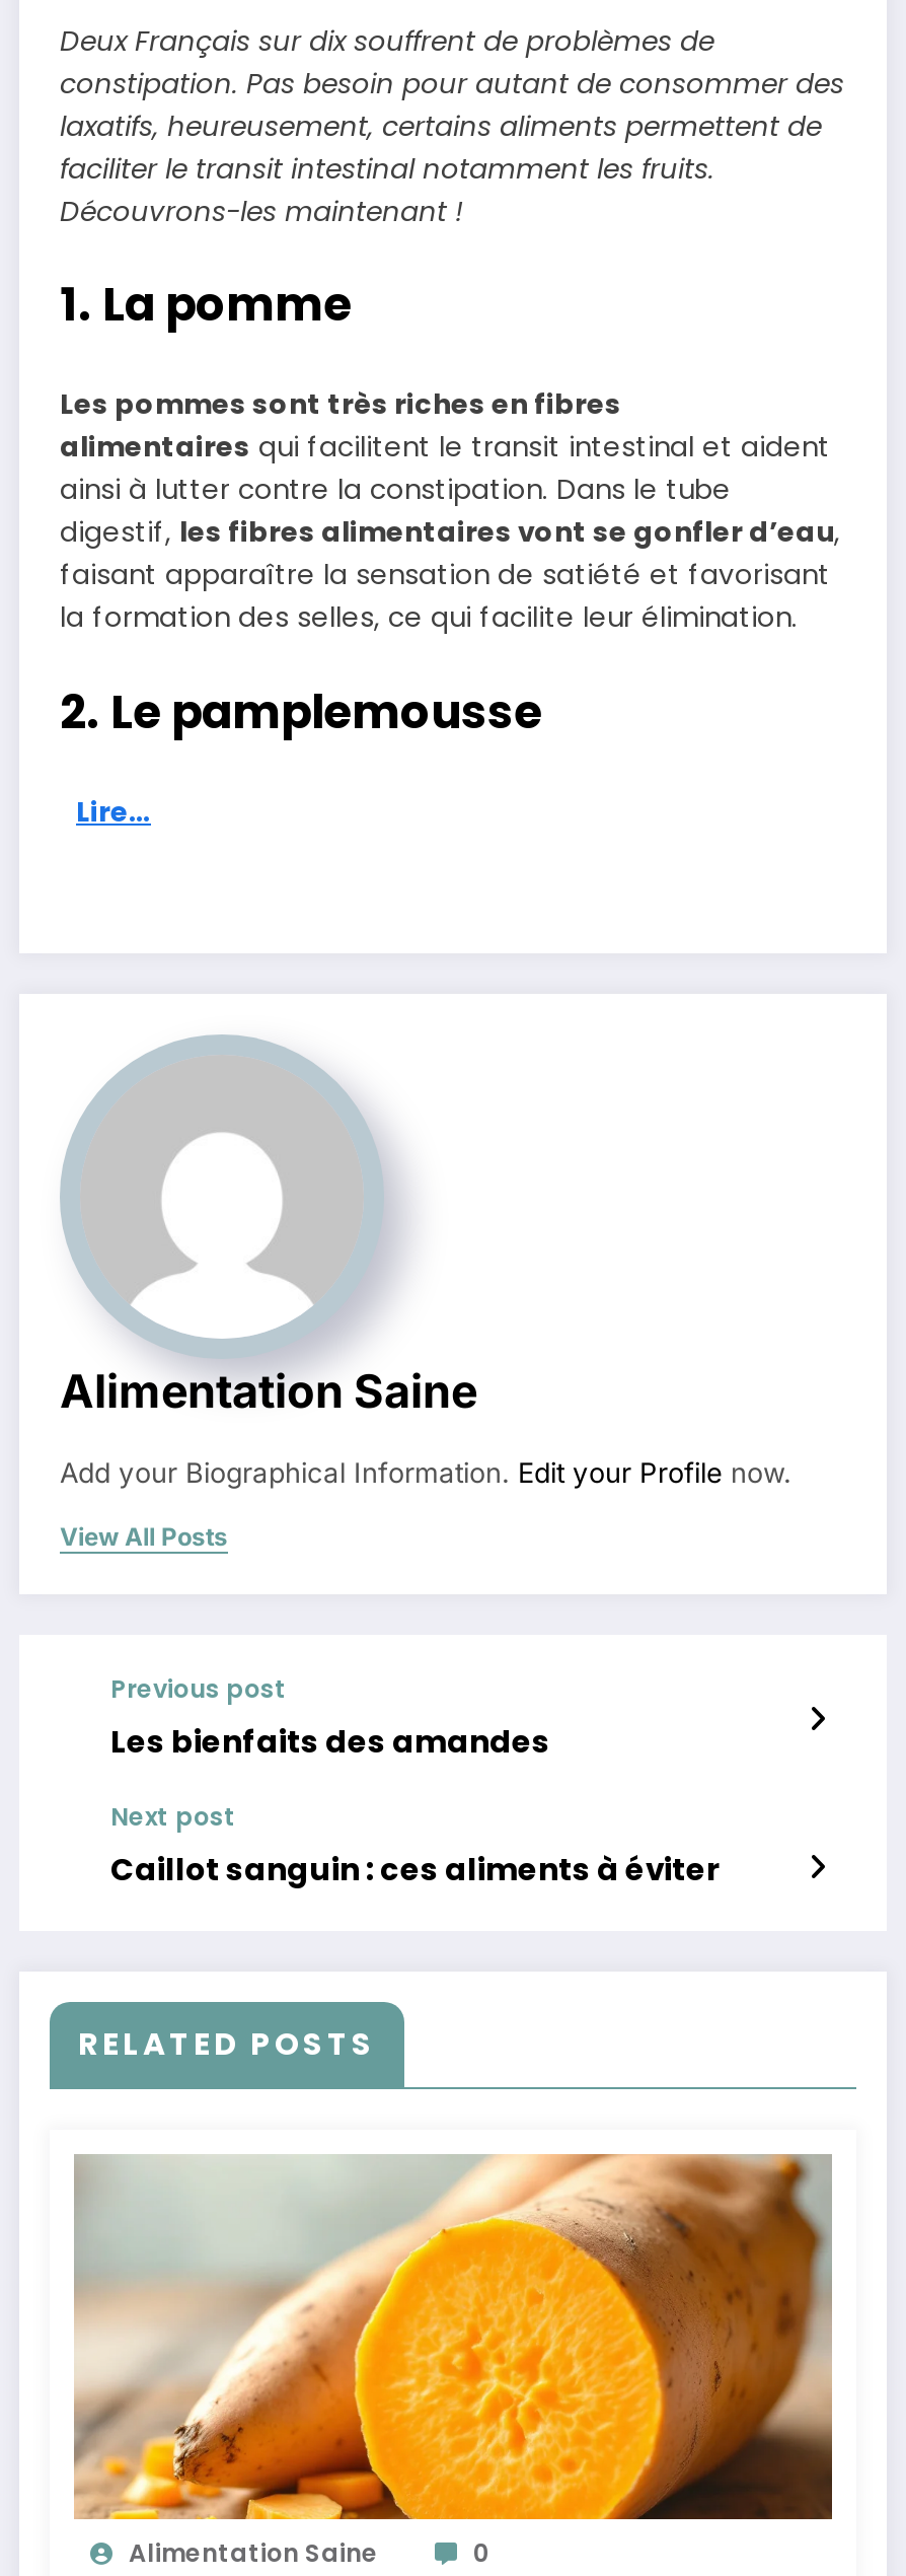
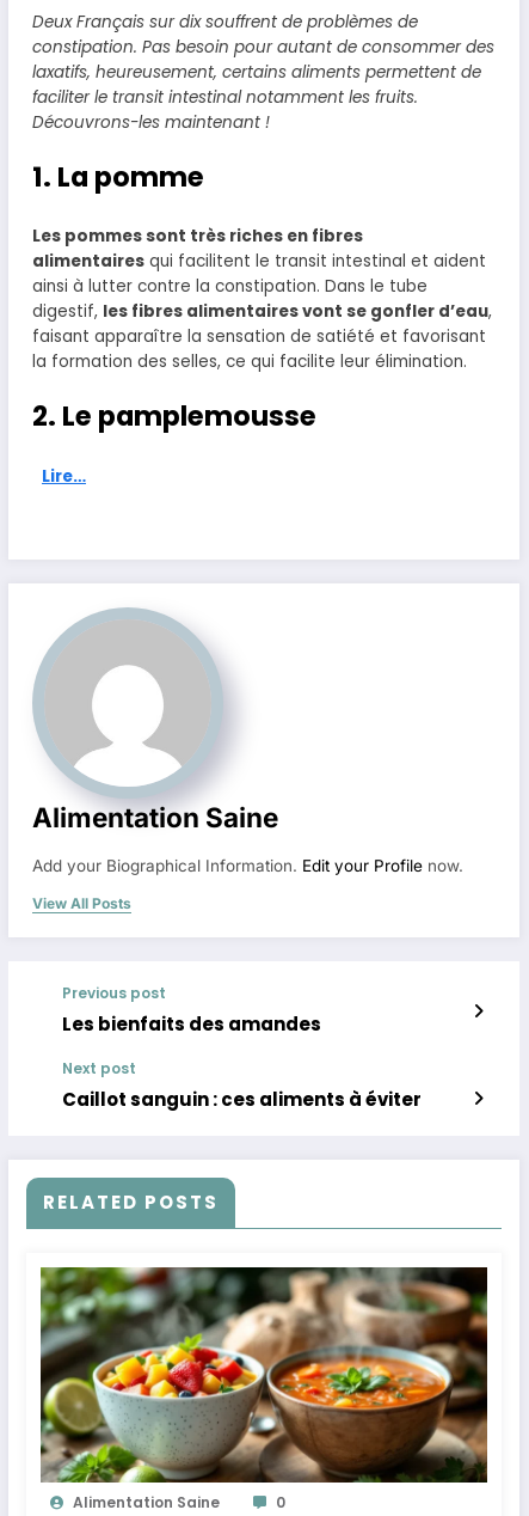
[74,2152,832,2521] [image] -> [39,1266,488,1484] [image]

